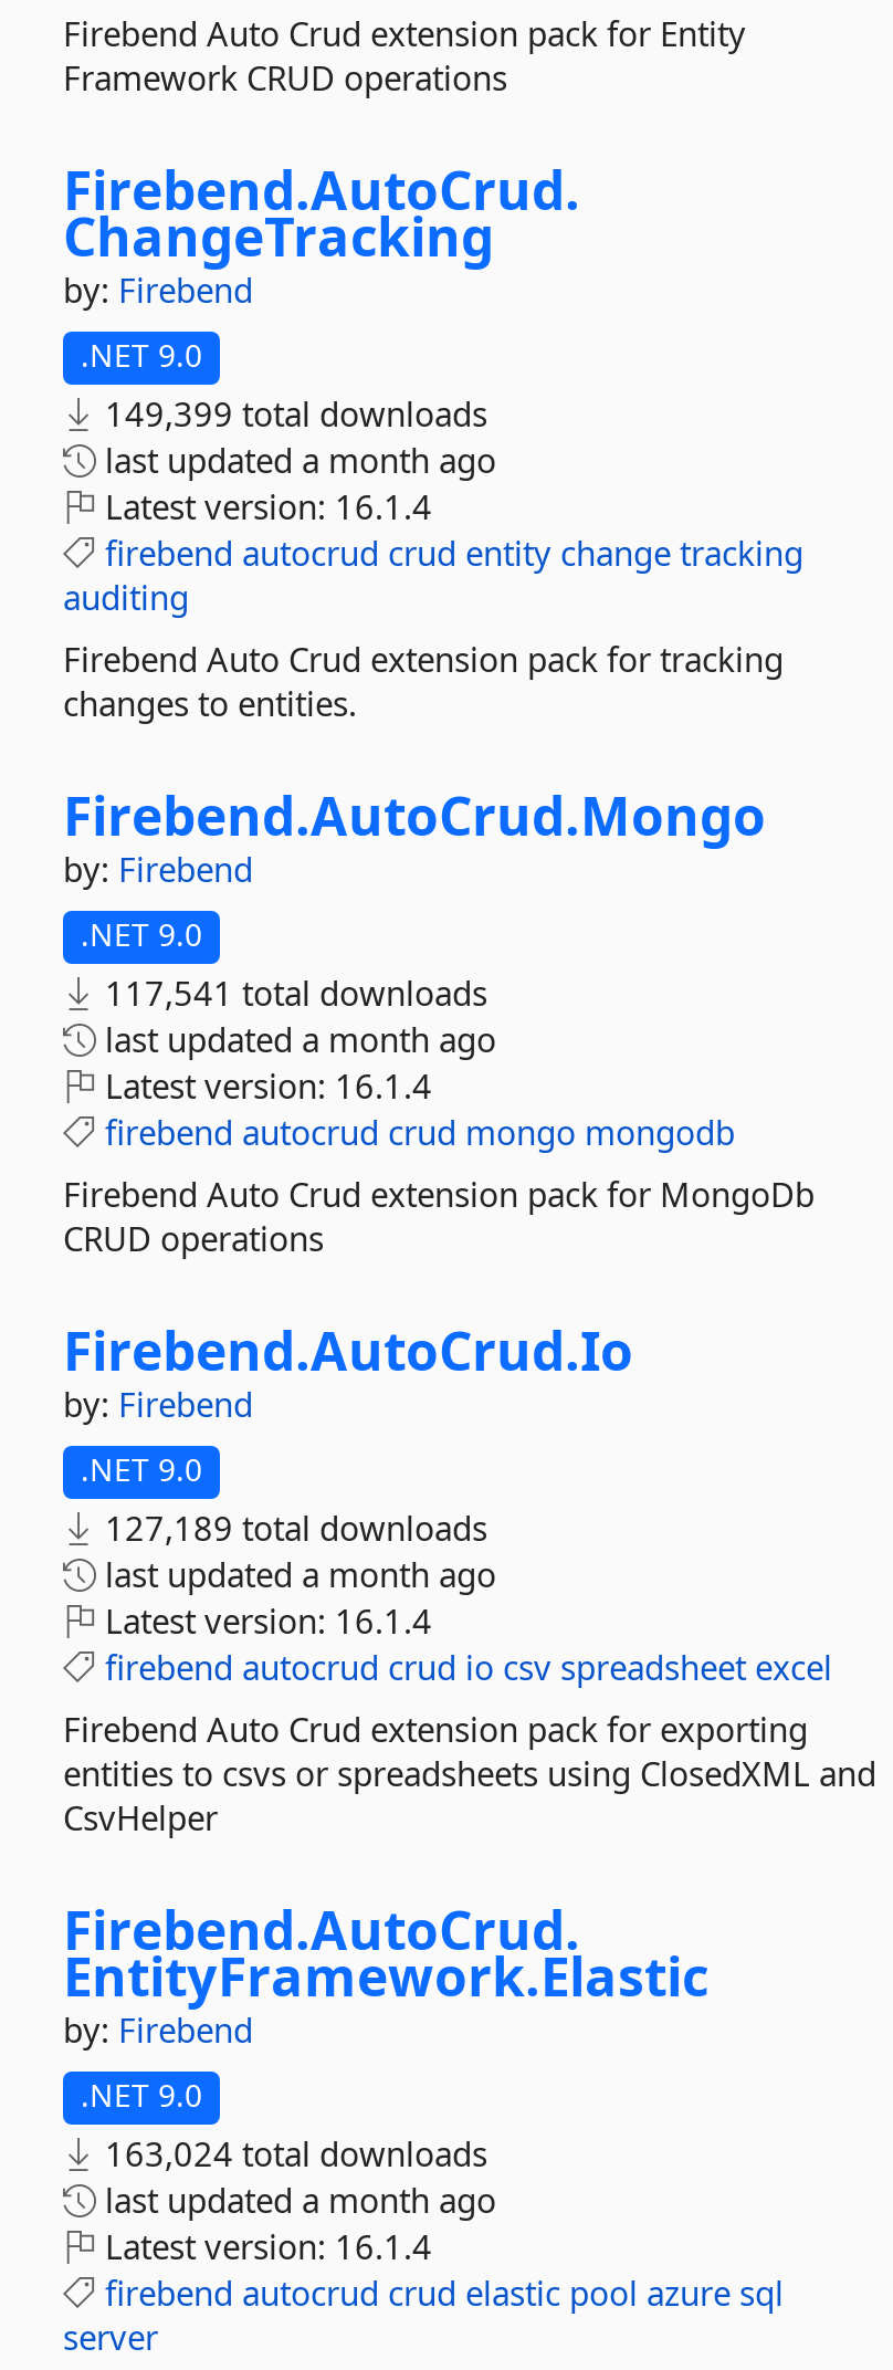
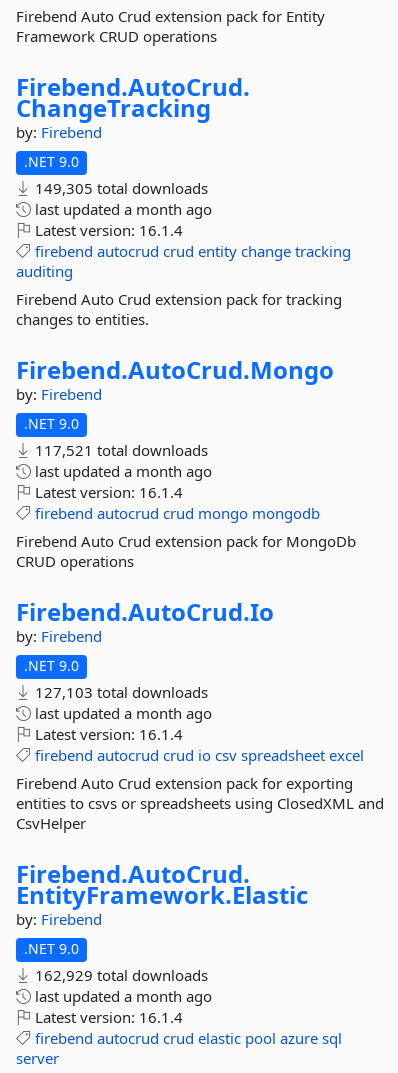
[96,391,487,436] 149,399 total downloads -> [31,178,208,198] 149,305 total downloads
[96,971,487,1015] 117,541 total downloads -> [31,440,208,460] 117,521 total downloads
[96,1506,487,1550] 127,189 total downloads -> [31,682,208,702] 127,103 total downloads
[96,2131,487,2175] 163,024 total downloads -> [31,965,208,985] 162,929 total downloads

